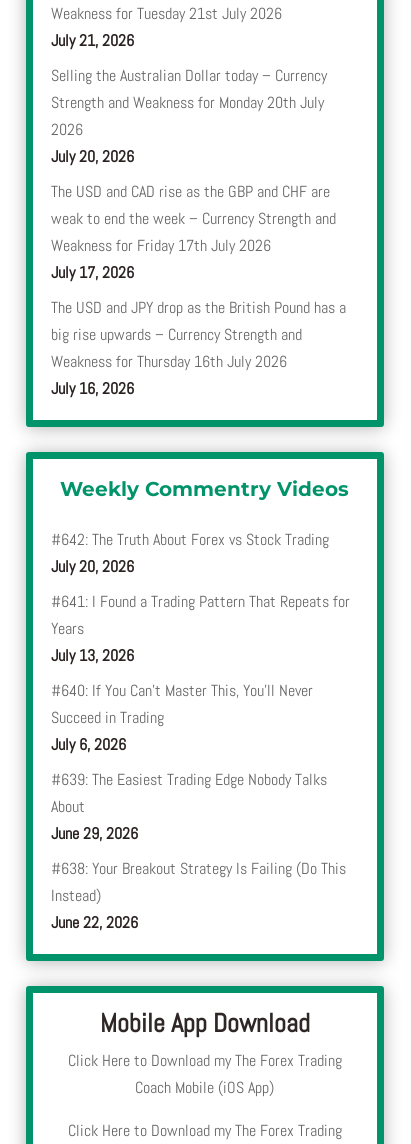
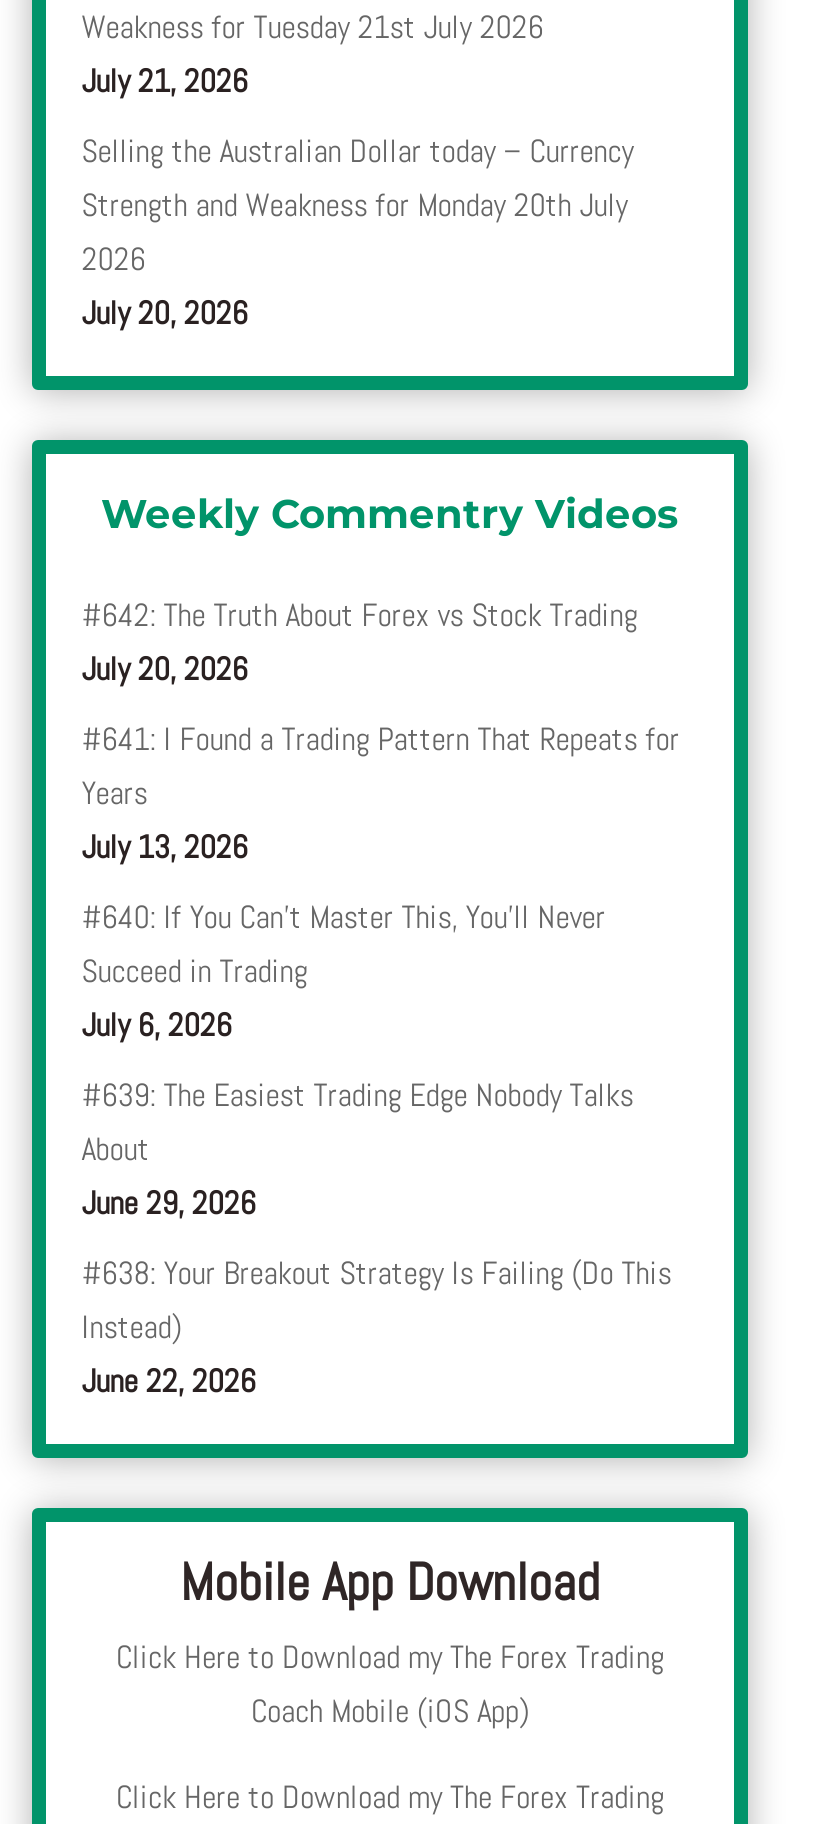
[51,181,346,399] The USD and CAD rise as the GBP and CHF are | weak to end the week – Currency Strength and | Weakness for Friday 17th July 2026 | July 17, 2026 | The USD and JPY drop as the British Pound has a | big rise upwards – Currency Strength and | Weakness for Thursday 16th July 2026 | July 16, 2026 -> none

